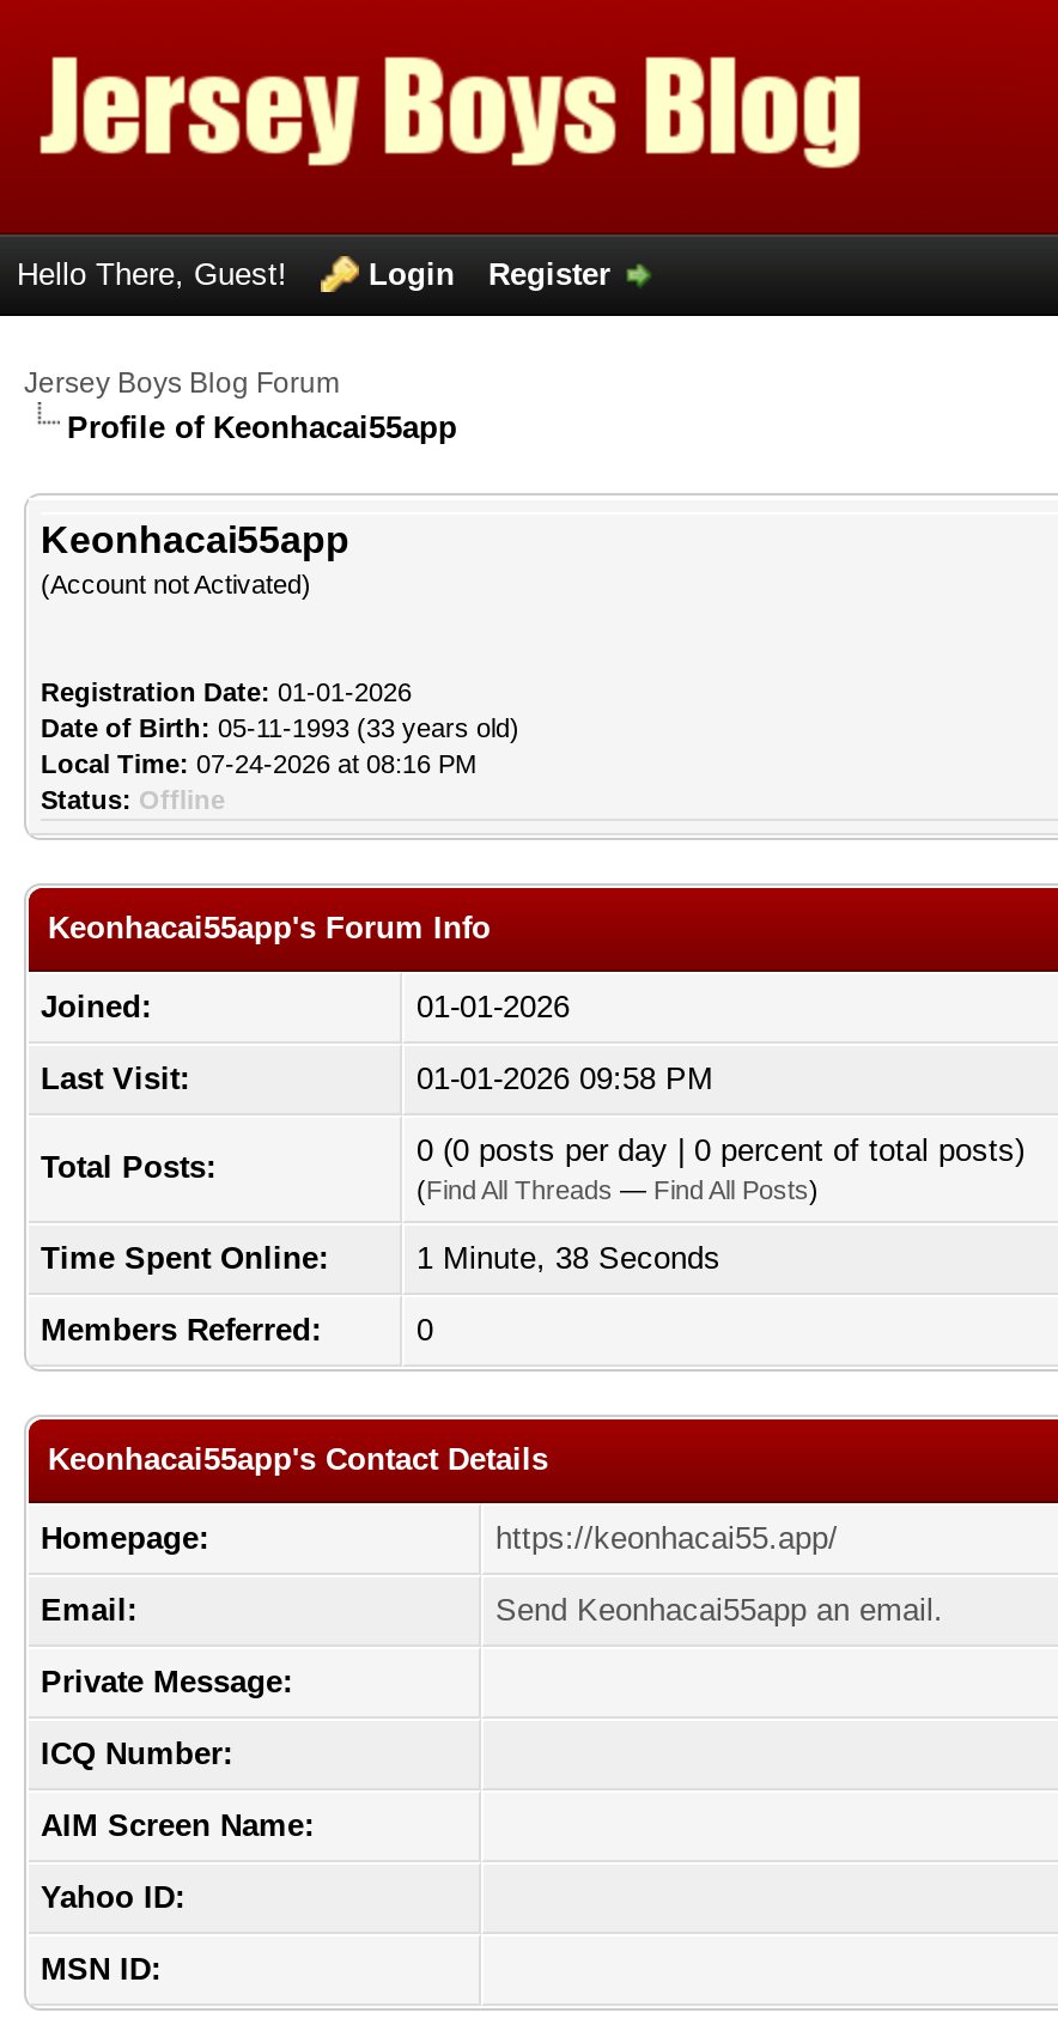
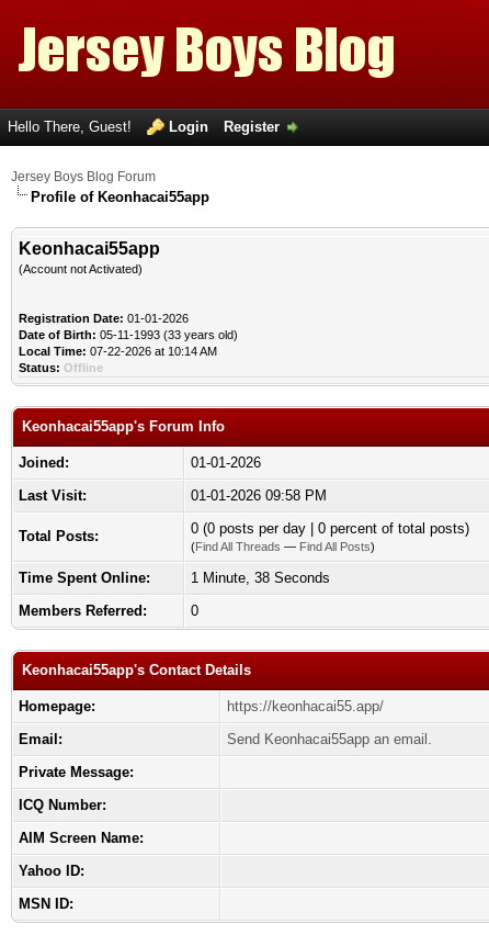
[41,749,476,778] Local Time: 07-24-2026 at 08:16 PM -> [19,345,217,358] Local Time: 07-22-2026 at 10:14 AM

